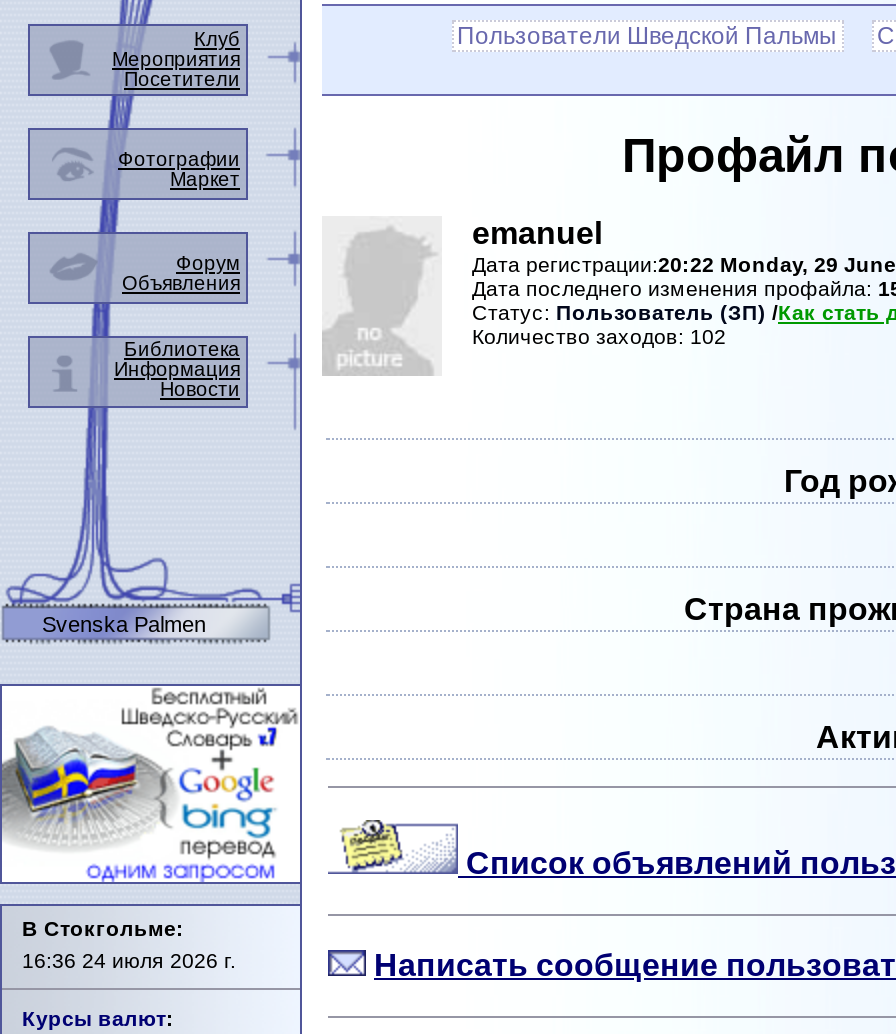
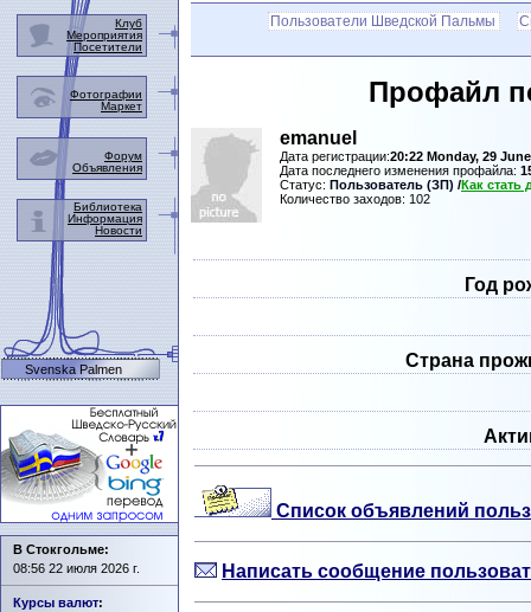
[22,948,236,972] 16:36 24 июля 2026 г. -> [13,561,140,575] 08:56 22 июля 2026 г.

